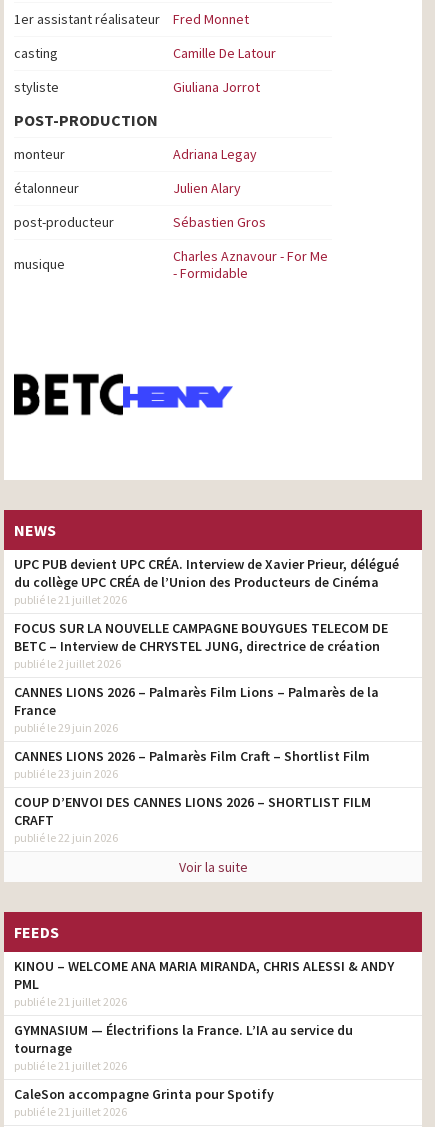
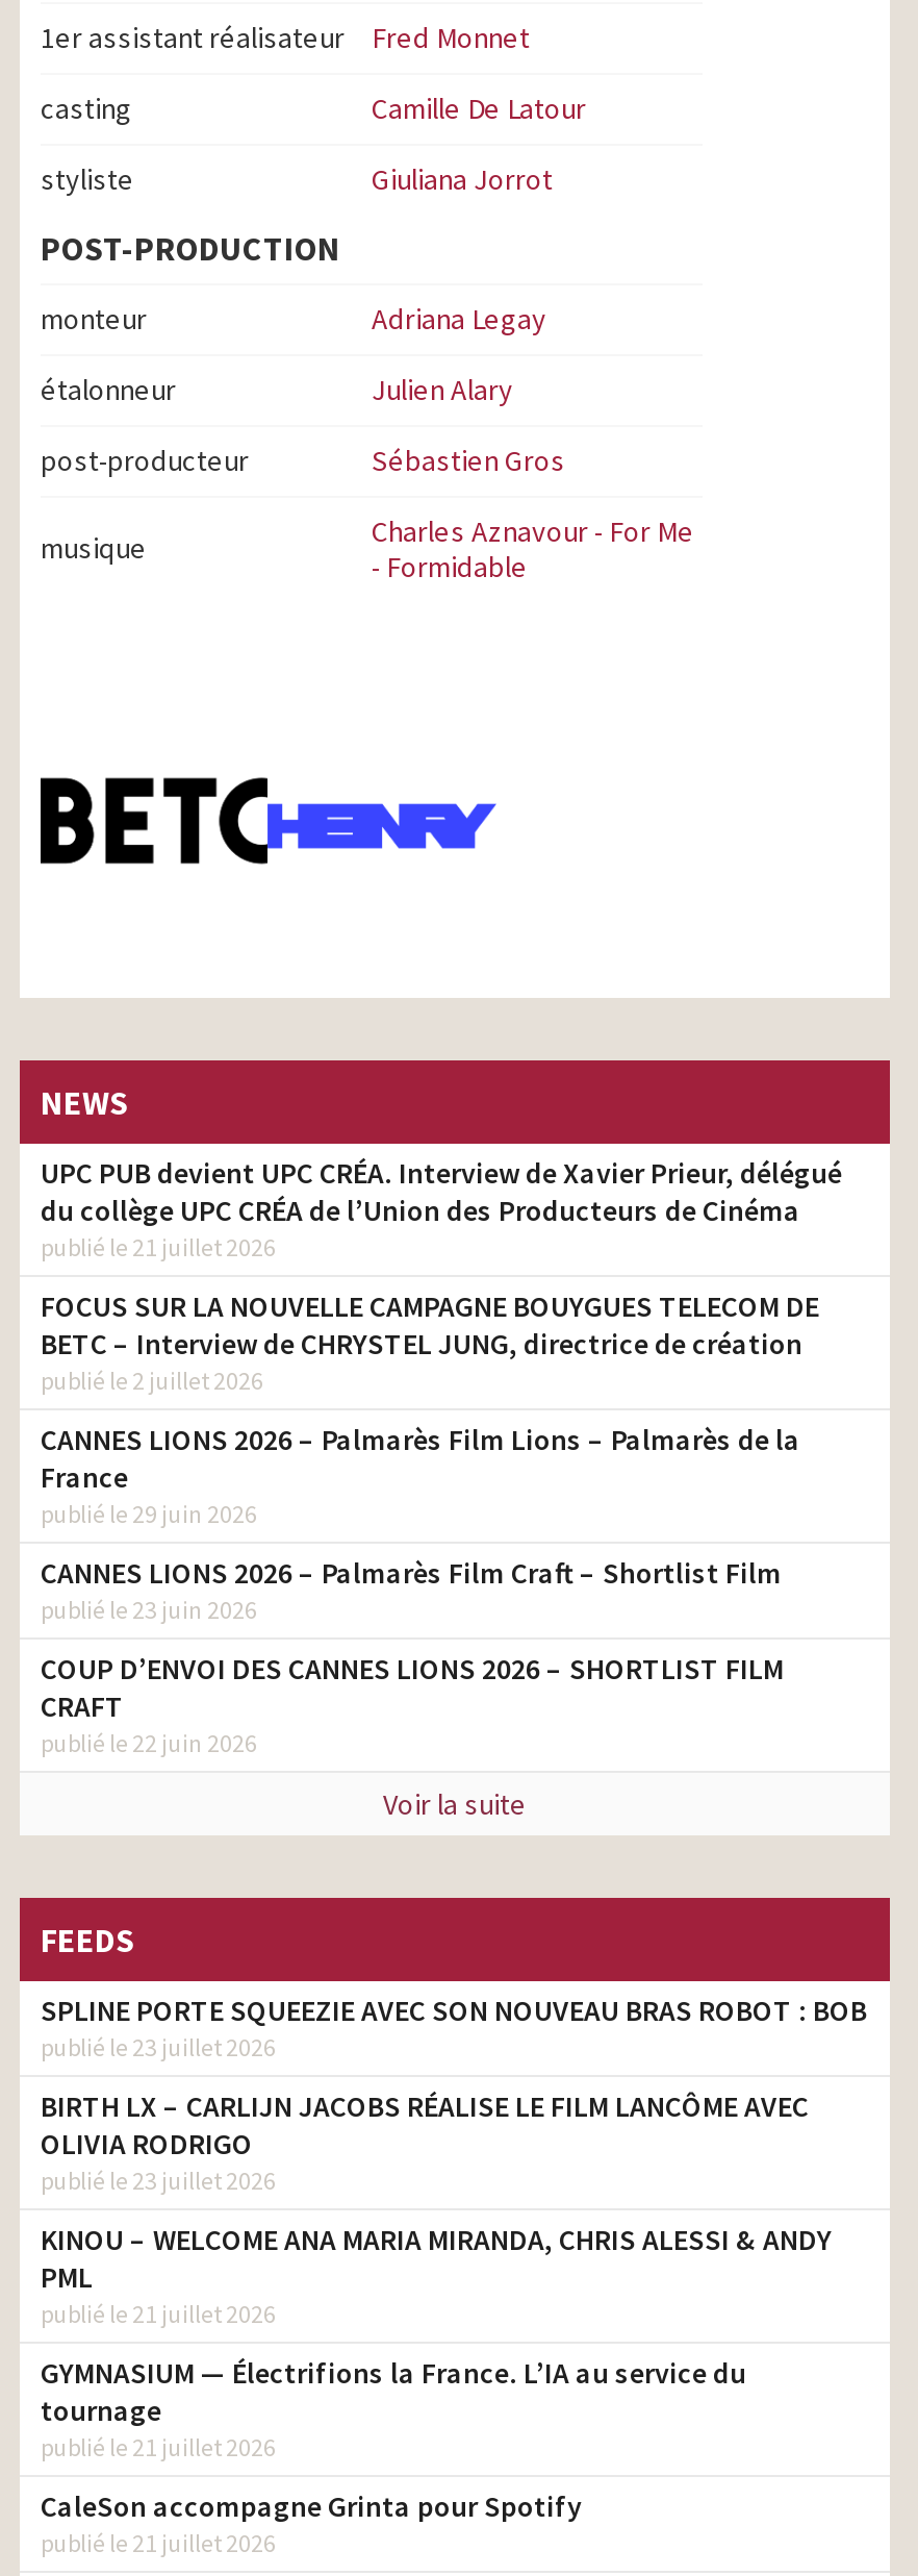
none -> [41,1993,867,2197] SPLINE PORTE SQUEEZIE AVEC SON NOUVEAU BRAS ROBOT : BOB | publié le 23 juillet 2026 | BIRTH LX – CARLIJN JACOBS RÉALISE LE FILM LANCÔME AVEC | OLIVIA RODRIGO | publié le 23 juillet 2026

